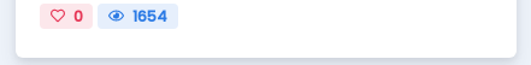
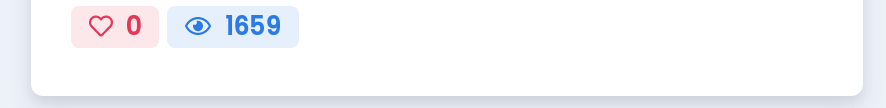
[129,5,167,26] 1654 -> [219,9,281,43] 1659

